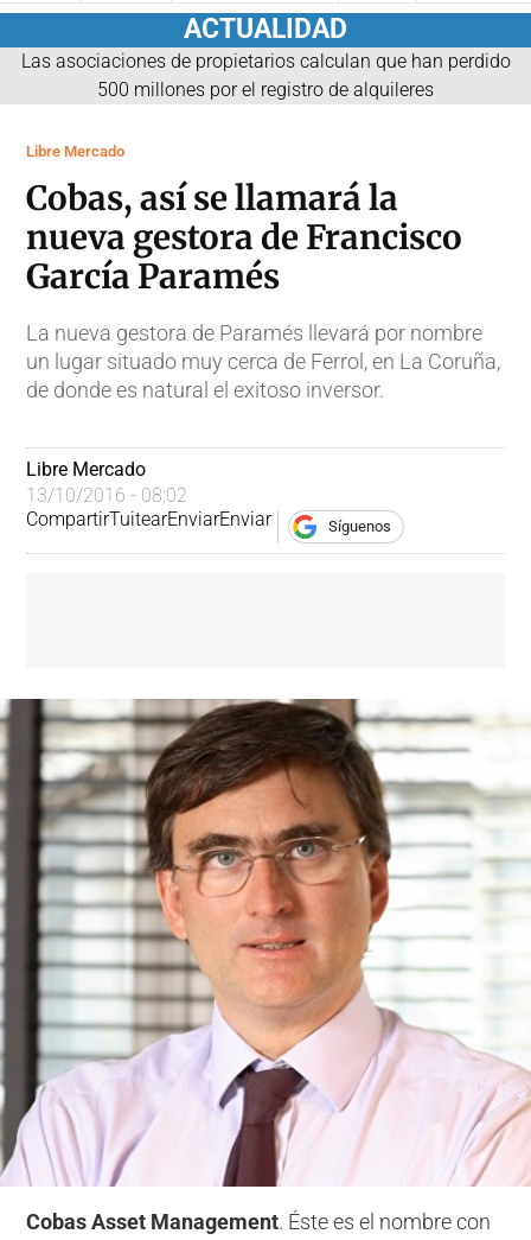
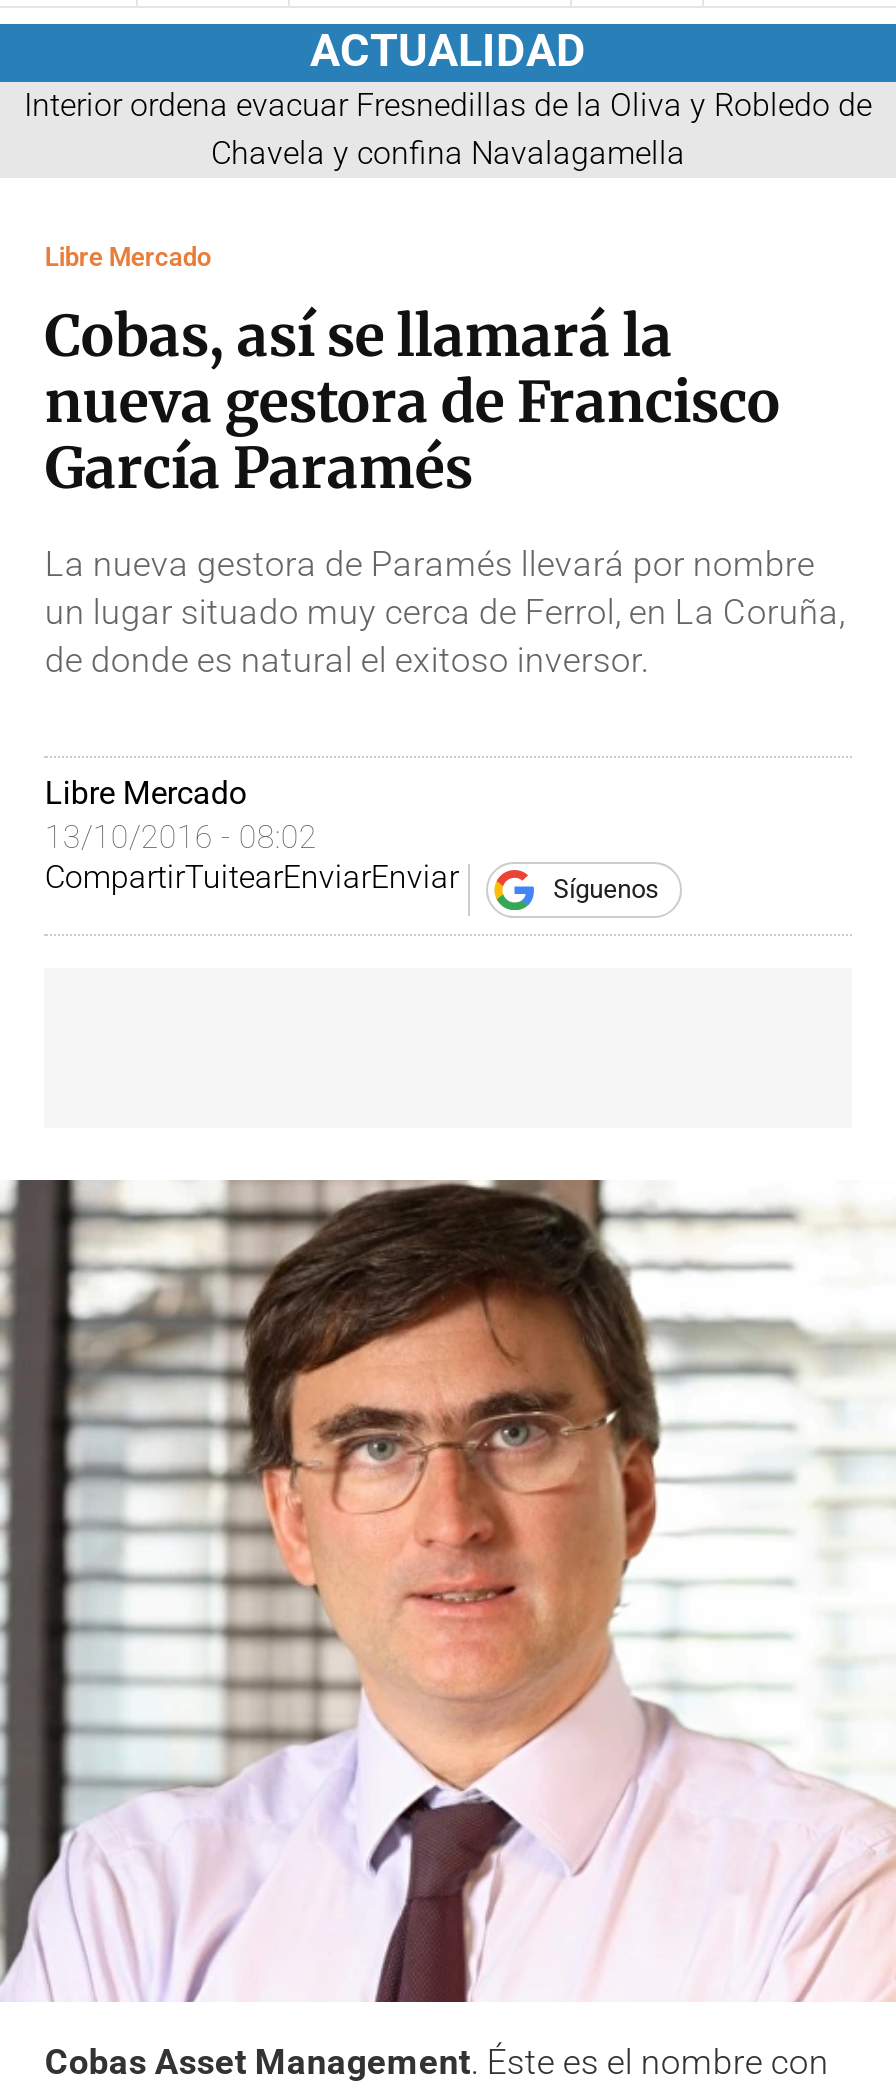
[21,49,510,100] Las asociaciones de propietarios calculan que han perdido | 500 millones por el registro de alquileres -> [24,85,872,171] Interior ordena evacuar Fresnedillas de la Oliva y Robledo de | Chavela y confina Navalagamella

